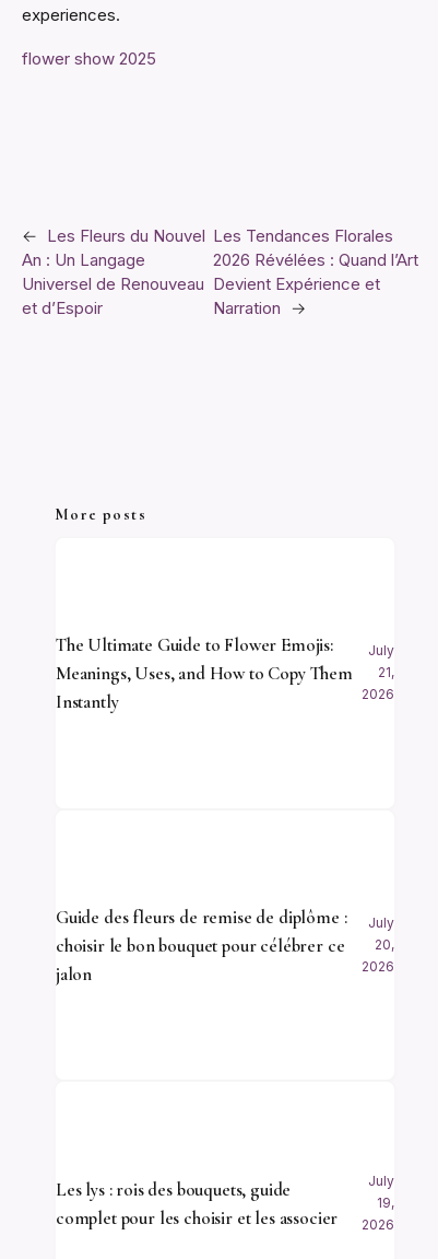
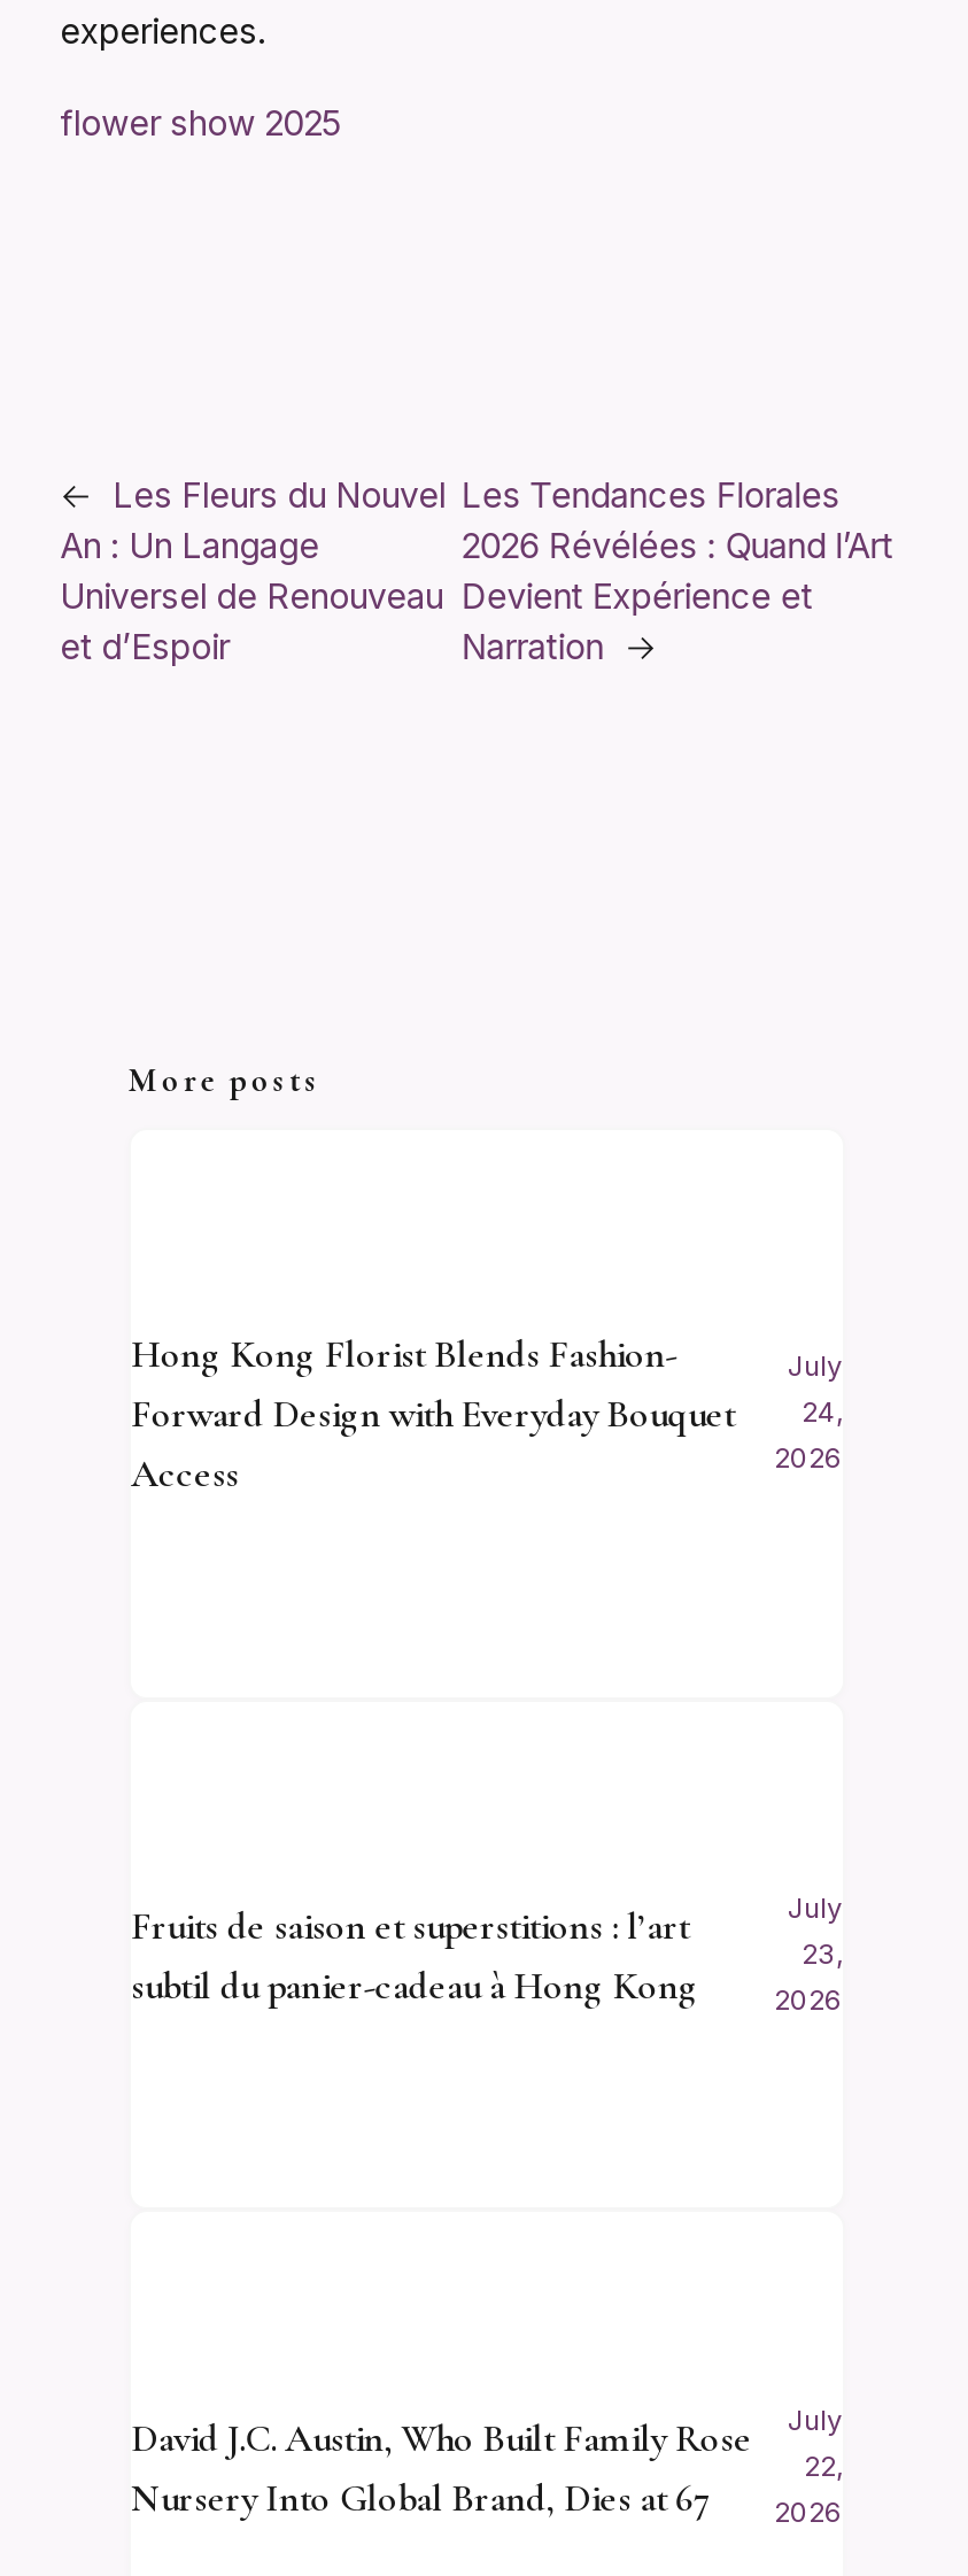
[56,634,353,714] The Ultimate Guide to Flower Emojis: | Meanings, Uses, and How to Copy Them | Instantly -> [131,1331,735,1498] Hong Kong Florist Blends Fashion- | Forward Design with Everyday Bouquet | Access
[378,664,394,681] 21, -> [801,1395,843,1429] 24,
[56,906,347,986] Guide des fleurs de remise de diplôme : | choisir le bon bouquet pour célébrer ce | jalon -> [131,1902,698,2010] Fruits de saison et superstitions : l’art | subtil du panier-cadeau à Hong Kong
[375,936,394,953] 20, -> [801,1937,843,1971] 23,
[56,1178,338,1229] Les lys : rois des bouquets, guide | complet pour les choisir et les associer -> [131,2414,752,2522] David J.C. Austin, Who Built Family Rose | Nursery Into Global Brand, Dies at 67
[377,1194,394,1211] 19, -> [804,2448,843,2483] 22,

